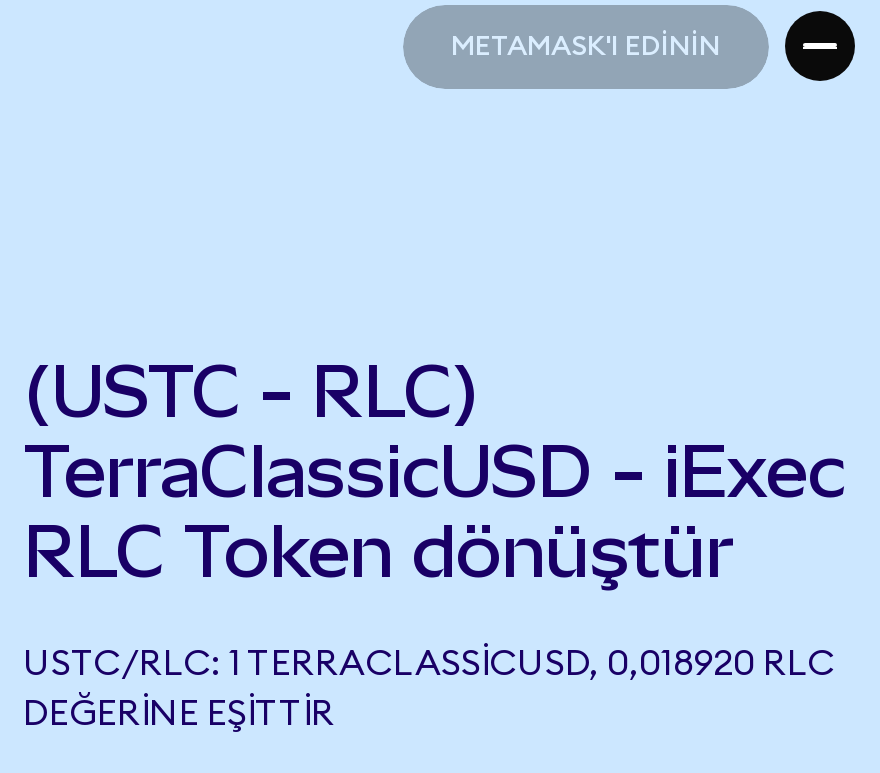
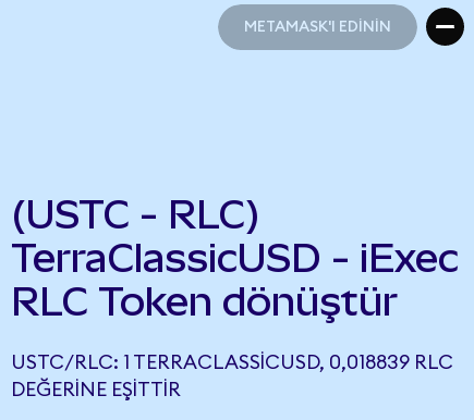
[23,645,835,681] USTC/RLC: 1 TERRACLASSICUSD, 0,018920 RLC -> [11,353,453,372] USTC/RLC: 1 TERRACLASSICUSD, 0,018839 RLC

